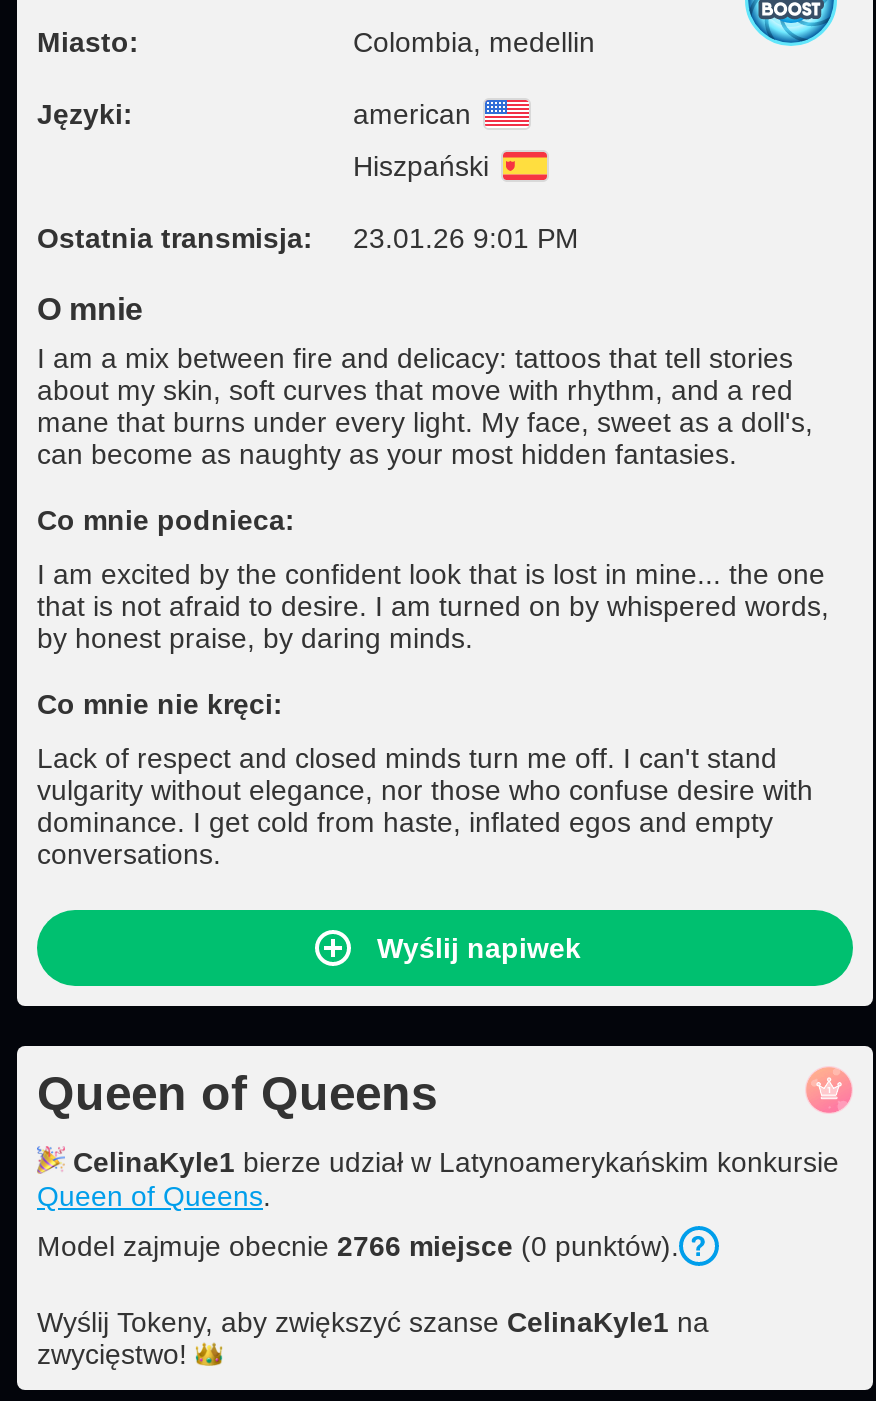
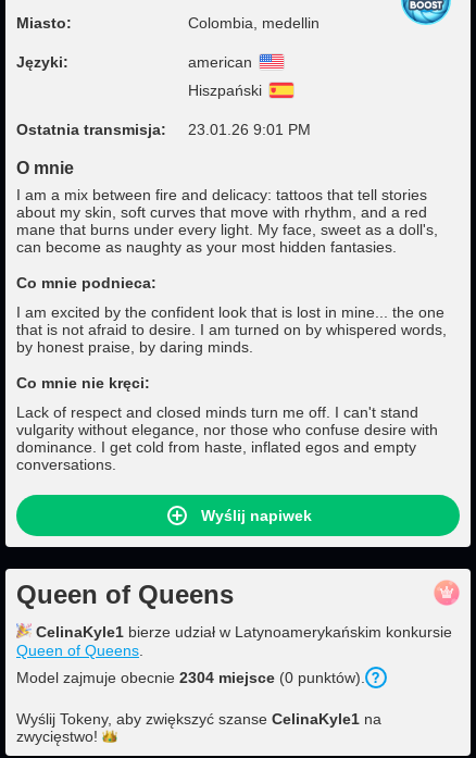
[37,1230,679,1262] Model zajmuje obecnie 2766 miejsce (0 punktów). -> [16,669,365,686] Model zajmuje obecnie 2304 miejsce (0 punktów).

